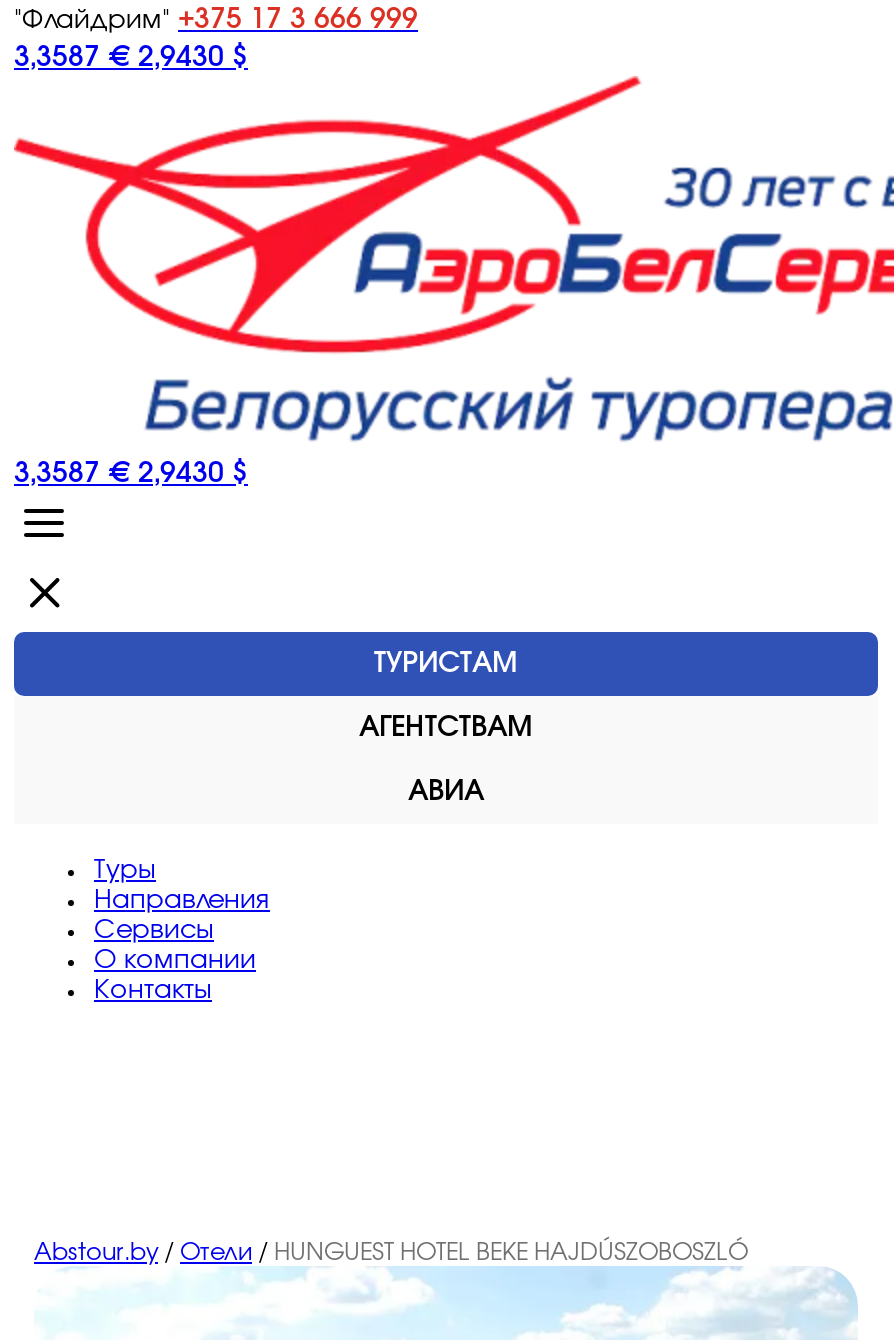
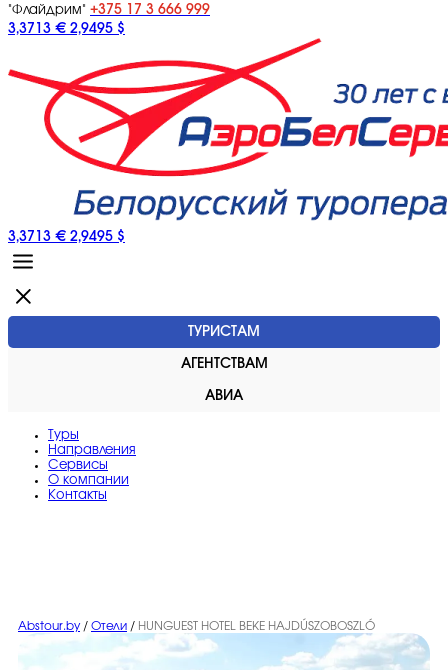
[14,44,248,72] 3,3587 € 2,9430 $ -> [8,22,125,36] 3,3713 € 2,9495 $
[14,460,248,488] 3,3587 € 2,9430 $ -> [8,230,125,244] 3,3713 € 2,9495 $

